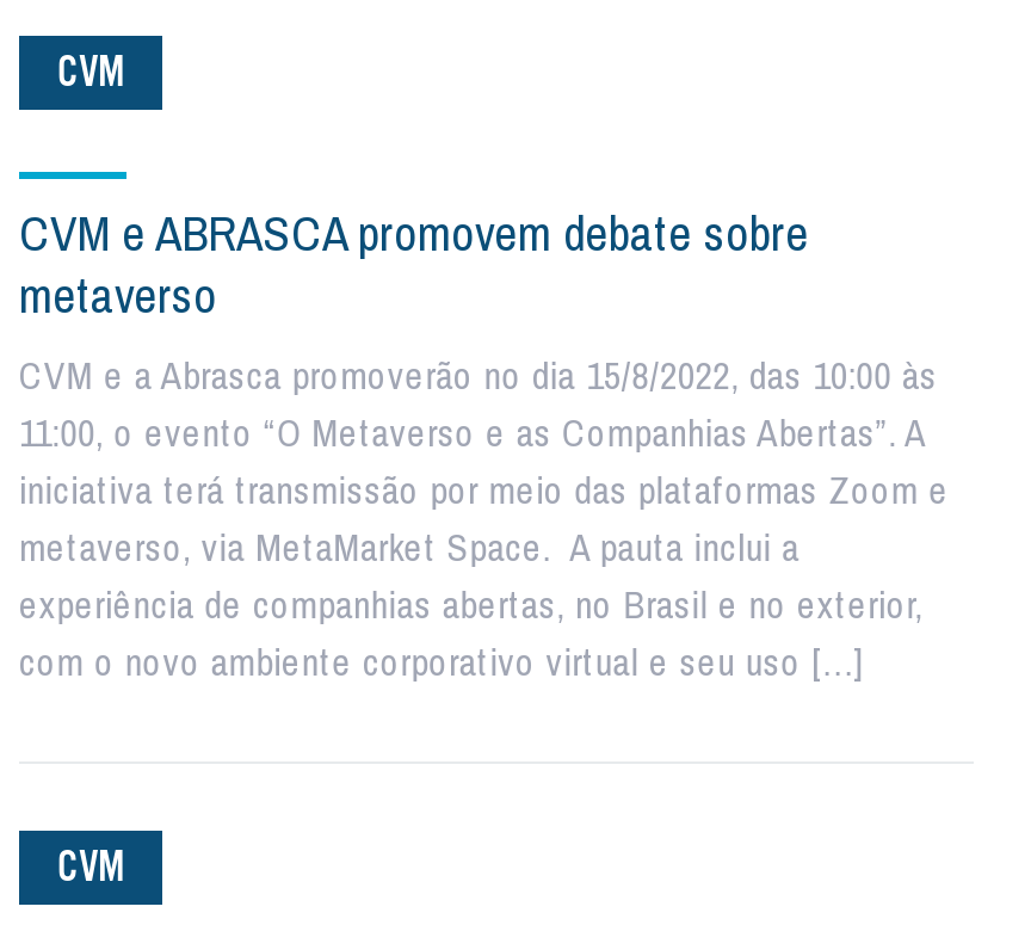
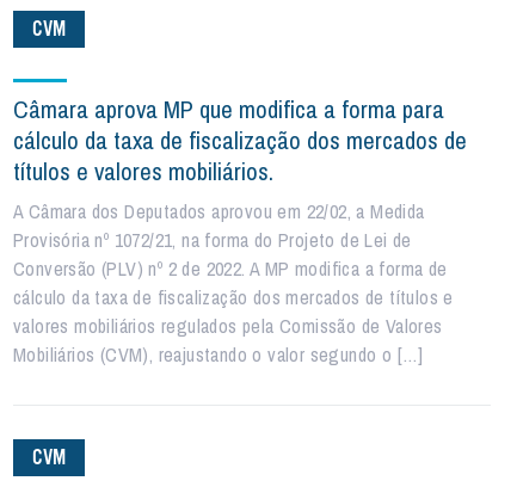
[19,201,949,687] CVM e ABRASCA promovem debate sobre | metaverso | CVM e a Abrasca promoverão no dia 15/8/2022, das 10:00 às | 11:00, o evento “O Metaverso e as Companhias Abertas”. A | iniciativa terá transmissão por meio das plataformas Zoom e | metaverso, via MetaMarket Space. A pauta inclui a | experiência de companhias abertas, no Brasil e no exterior, | com o novo ambiente corporativo virtual e seu uso […] -> [13,93,467,368] Câmara aprova MP que modifica a forma para | cálculo da taxa de fiscalização dos mercados de | títulos e valores mobiliários. | A Câmara dos Deputados aprovou em 22/02, a Medida | Provisória nº 1072/21, na forma do Projeto de Lei de | Conversão (PLV) nº 2 de 2022. A MP modifica a forma de | cálculo da taxa de fiscalização dos mercados de títulos e | valores mobiliários regulados pela Comissão de Valores | Mobiliários (CVM), reajustando o valor segundo o […]

